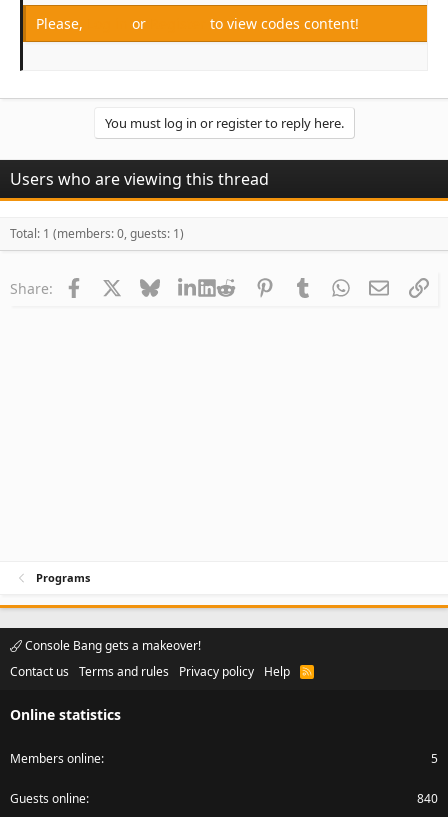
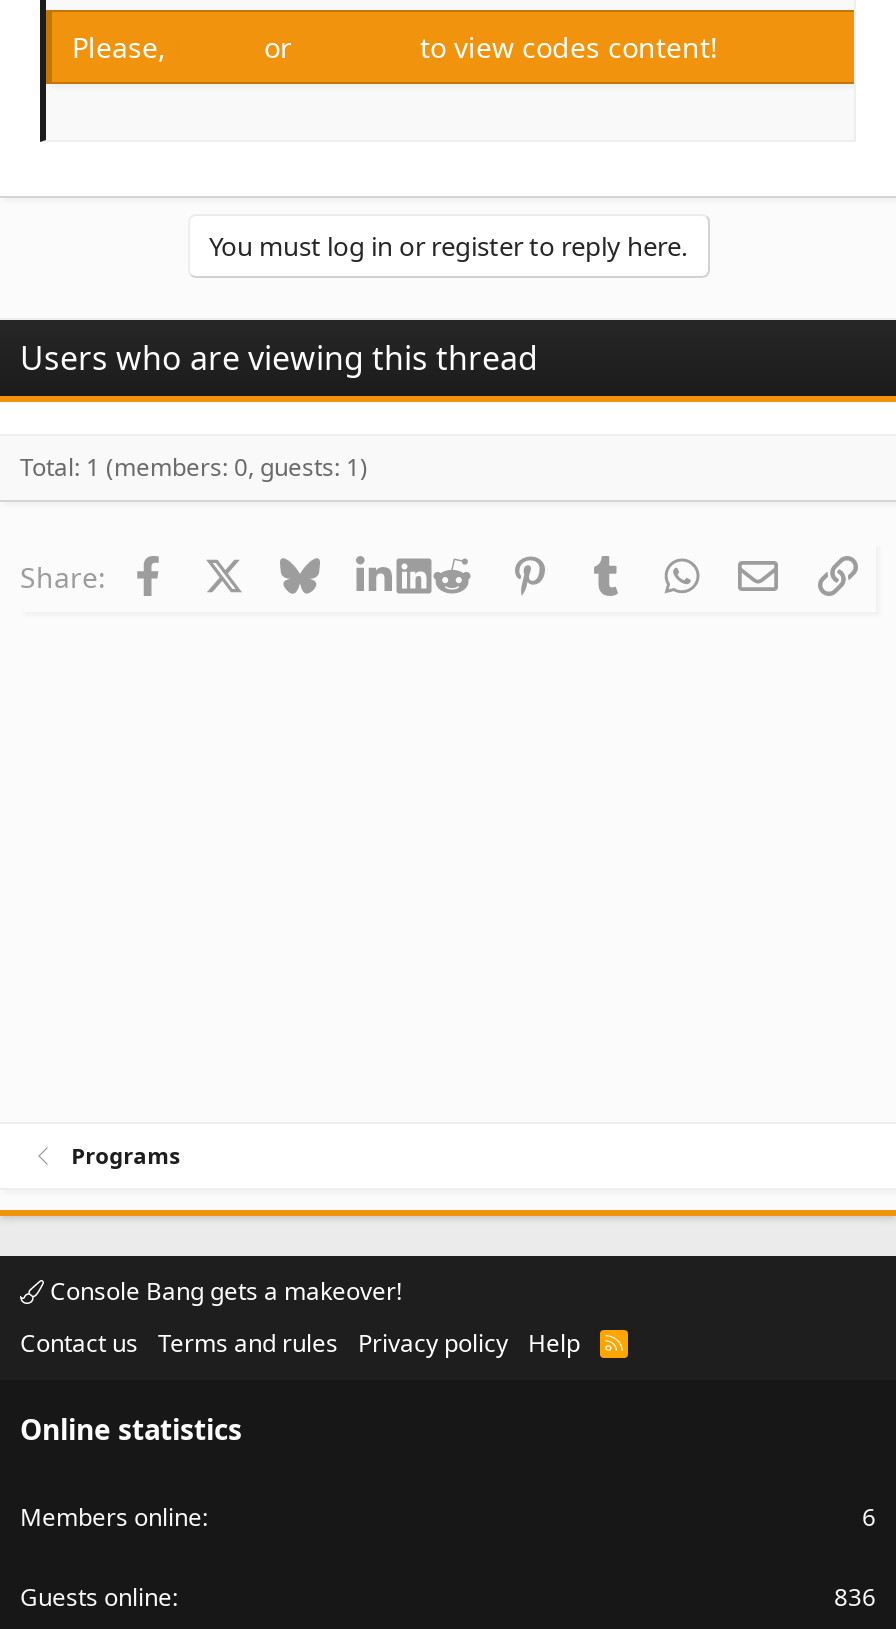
[431,750,438,767] 5 -> [862,1500,876,1534] 6
[417,790,438,807] 840 -> [834,1580,876,1614] 836

